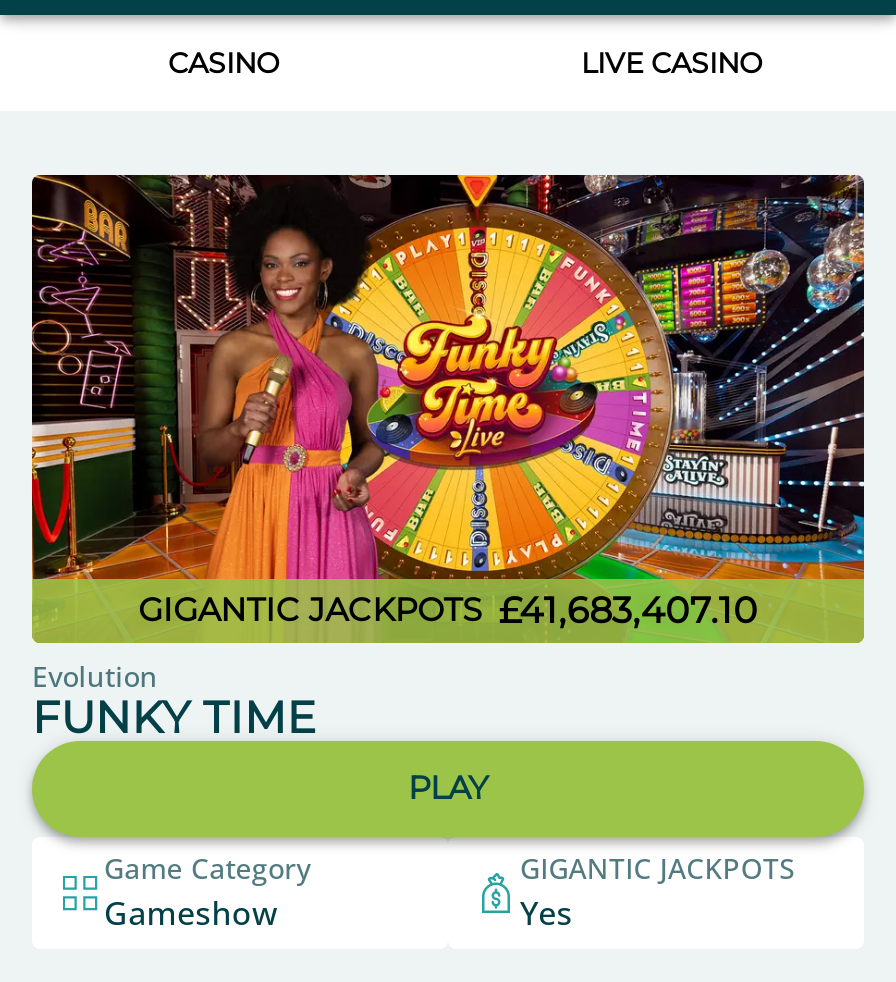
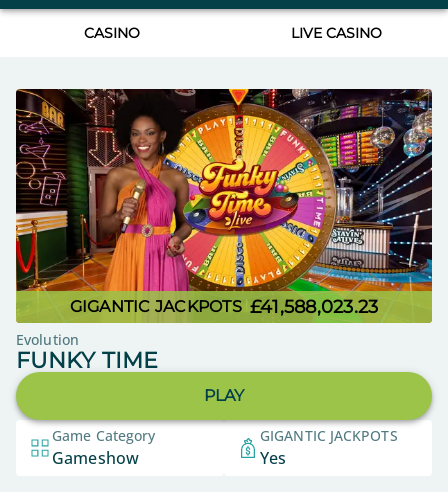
[138,588,758,632] GIGANTIC JACKPOTS £41,683,407.10 -> [70,295,378,317] GIGANTIC JACKPOTS £41,588,023.23

